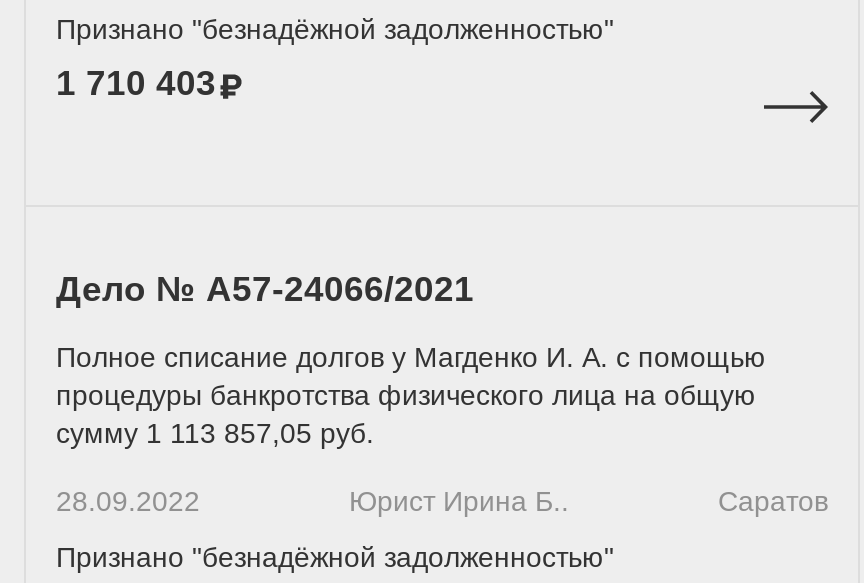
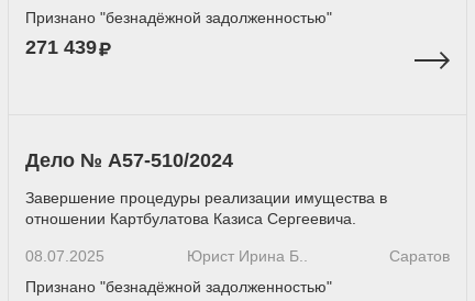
[56,63,216,103] 1 710 403 -> [25,36,97,58] 271 439
[56,269,474,309] Дело № А57-24066/2021 -> [25,149,233,171] Дело № А57-510/2024
[56,341,766,449] Полное списание долгов у Магденко И. А. с помощью | процедуры банкротства физического лица на общую | сумму 1 113 857,05 руб. -> [25,189,387,227] Завершение процедуры реализации имущества в | отношении Картбулатова Казиса Сергеевича.
[56,485,200,517] 28.09.2022 -> [25,247,104,265] 08.07.2025

